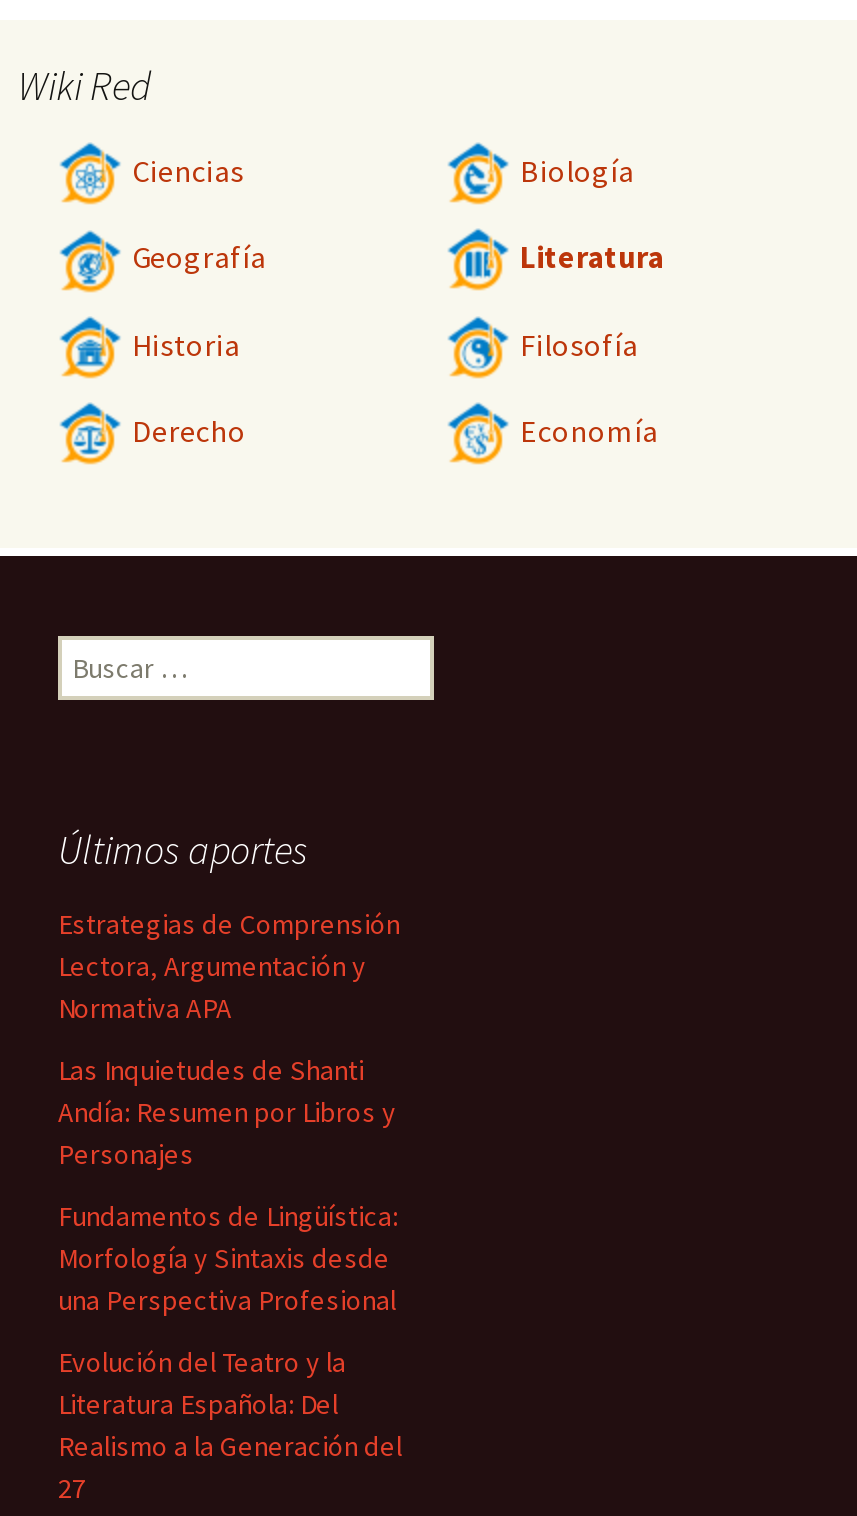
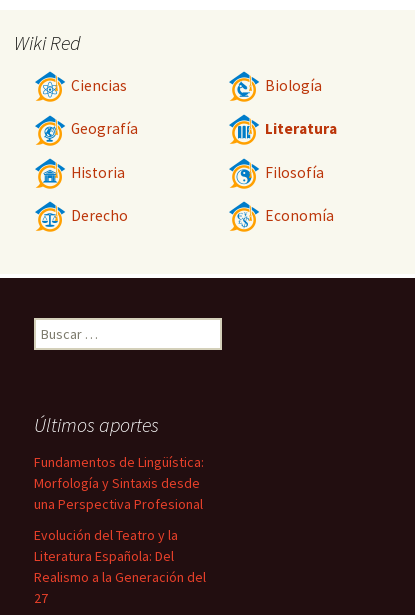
[58,906,400,1172] Estrategias de Comprensión | Lectora, Argumentación y | Normativa APA | Las Inquietudes de Shanti | Andía: Resumen por Libros y | Personajes -> none

